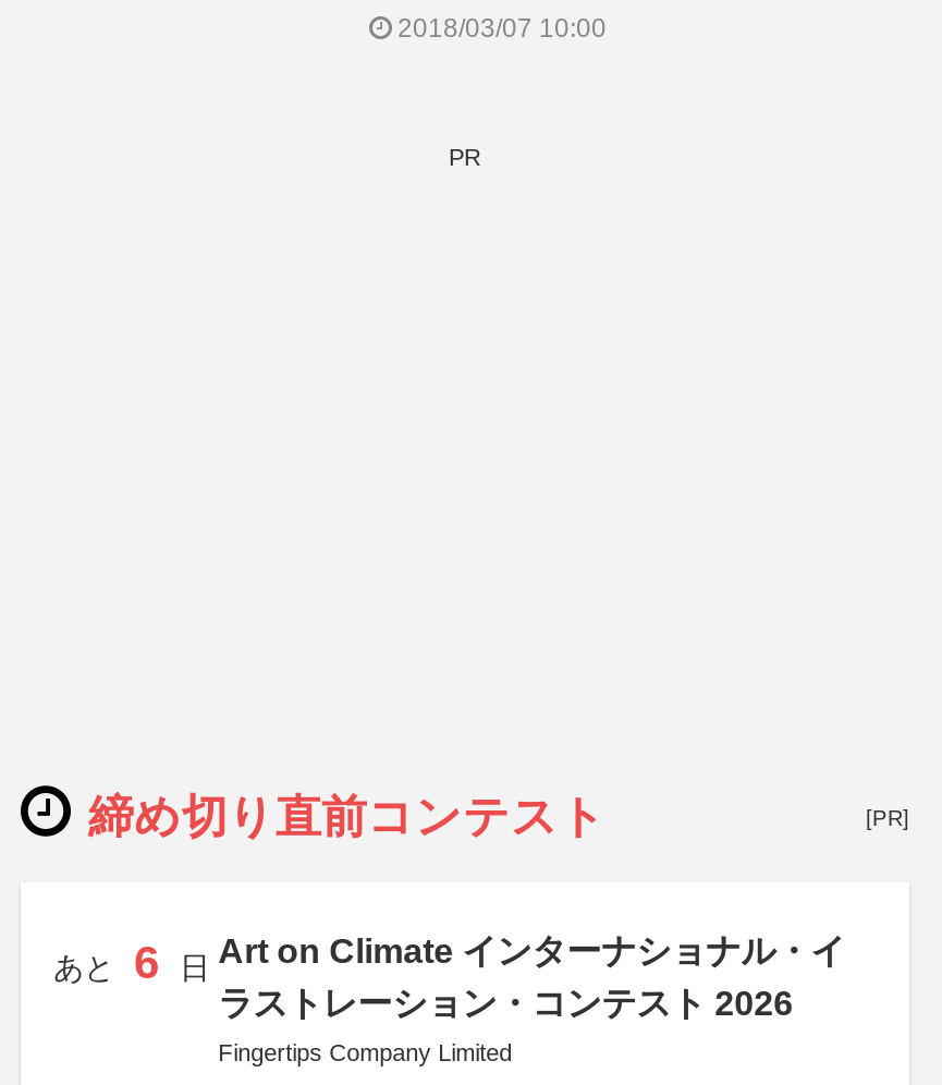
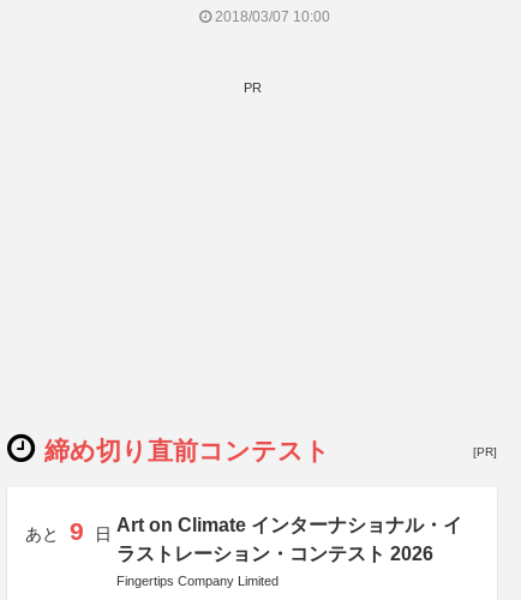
[53,932,845,987] あと 6 日 Art on Climate インターナショナル・イ -> [25,515,462,545] あと 9 日 Art on Climate インターナショナル・イ

